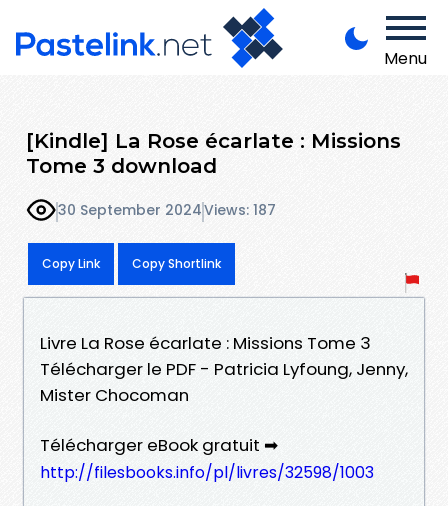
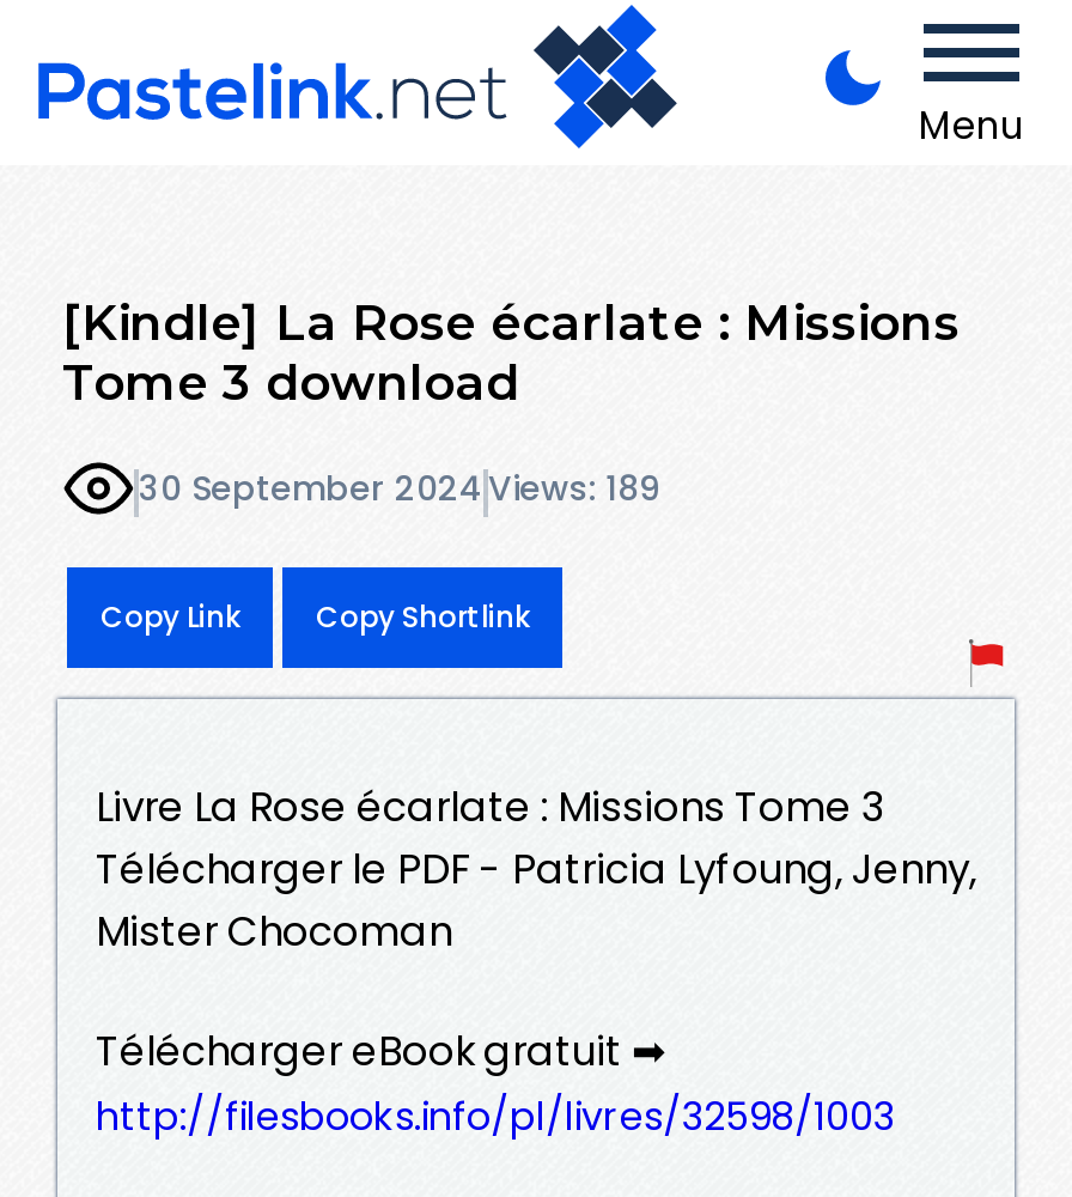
[58,200,276,220] 30 September 2024 Views: 187 -> [139,465,660,513] 30 September 2024 Views: 189

